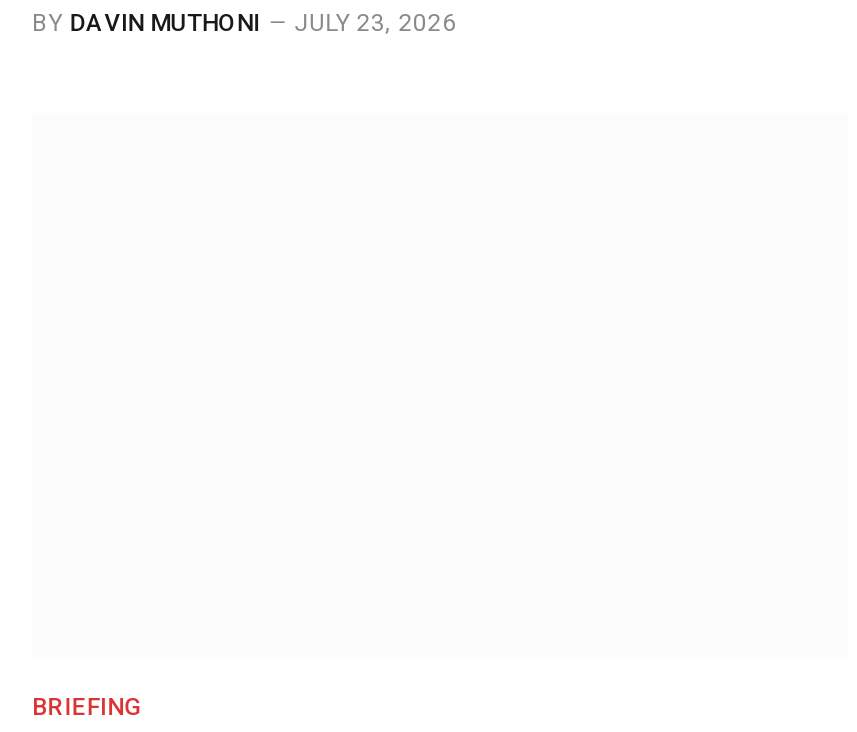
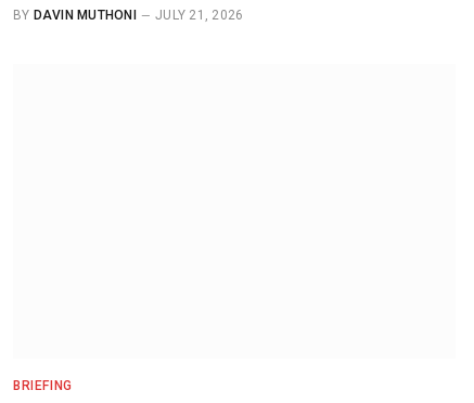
[32,10,456,38] BY DAVIN MUTHONI JULY 23, 2026 -> [13,8,243,23] BY DAVIN MUTHONI JULY 21, 2026

